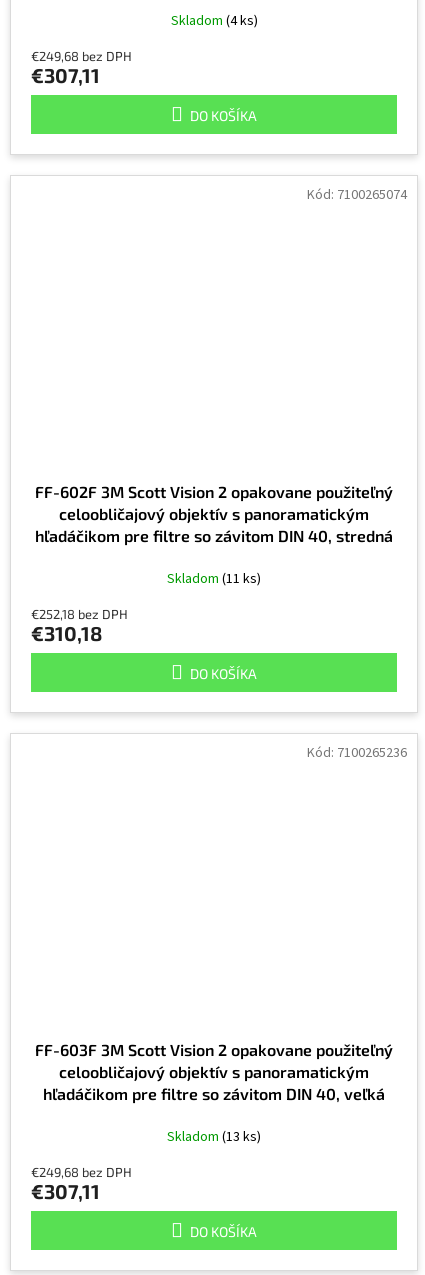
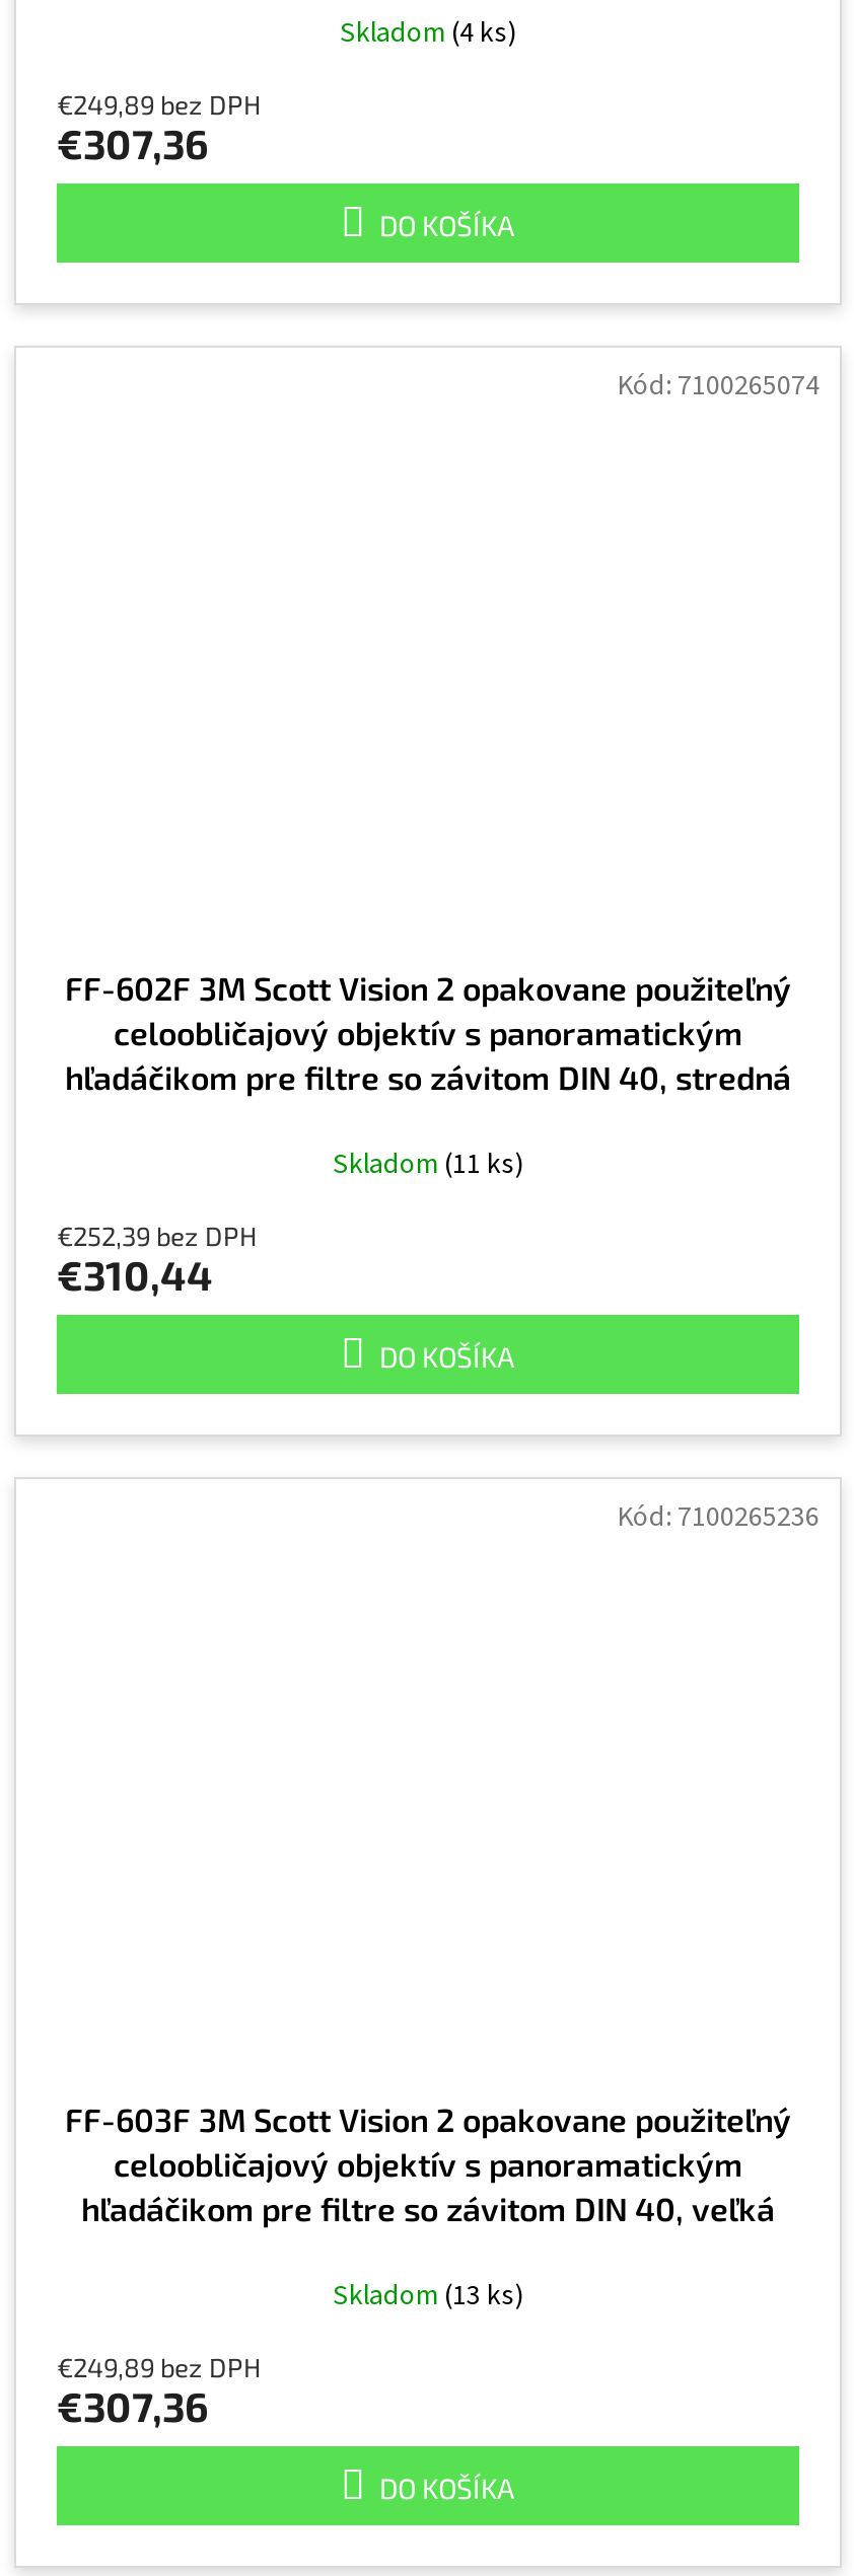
[31,47,132,63] €249,68 bez DPH -> [57,87,262,120] €249,89 bez DPH
[31,62,100,86] €307,11 -> [57,118,209,166] €307,36
[31,606,128,622] €252,18 bez DPH -> [57,1219,258,1251] €252,39 bez DPH
[31,621,102,645] €310,18 -> [57,1249,213,1298] €310,44
[31,1164,132,1180] €249,68 bez DPH -> [57,2351,262,2383] €249,89 bez DPH
[31,1179,100,1203] €307,11 -> [57,2381,209,2430] €307,36

